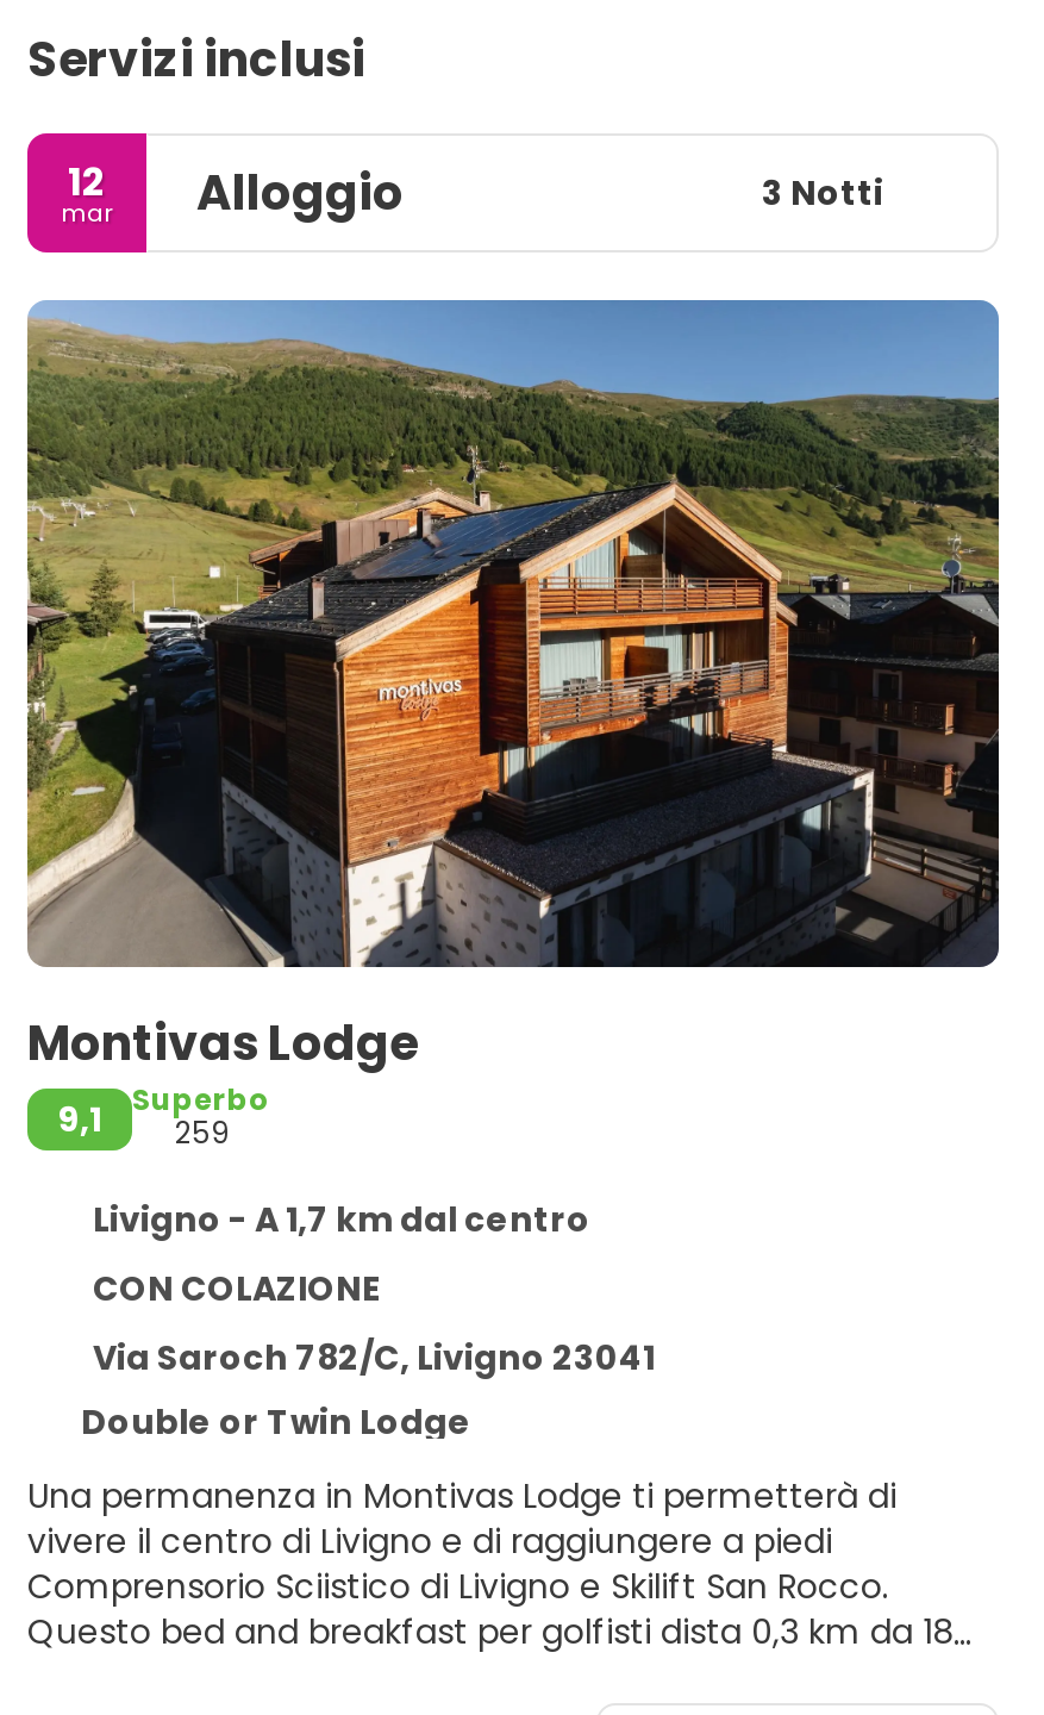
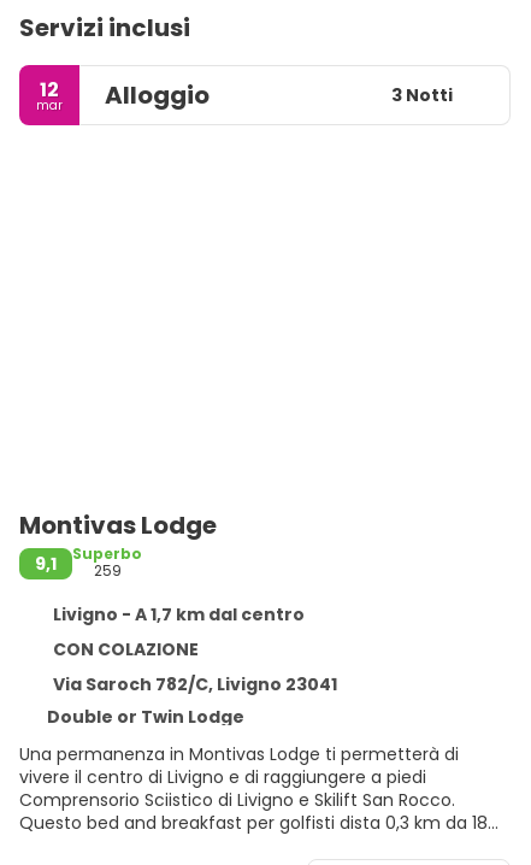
[25,298,1001,969] [image] -> none

